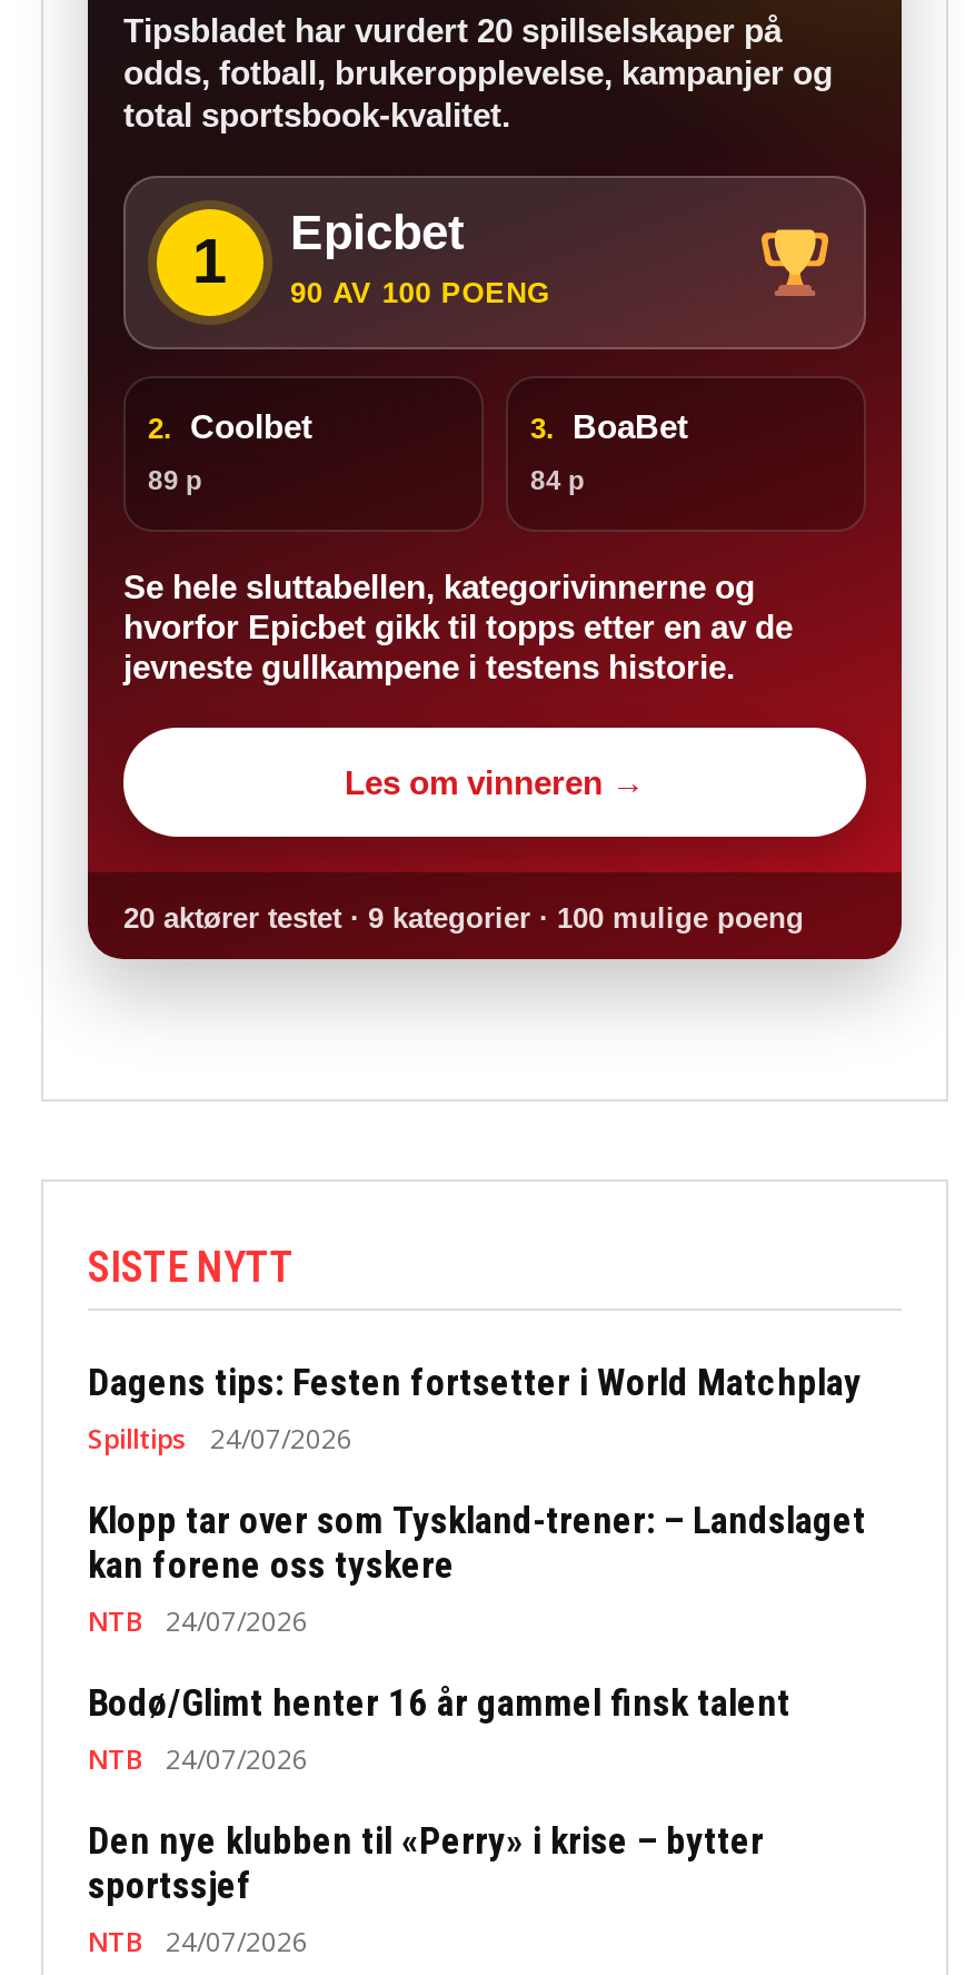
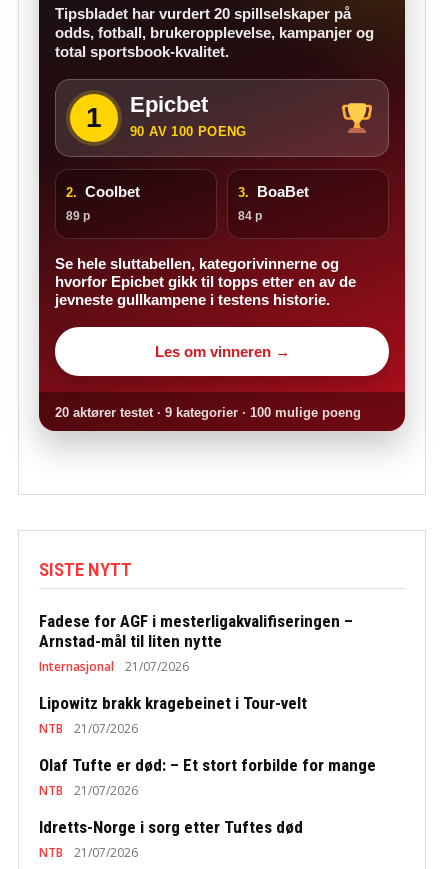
[88,1359,862,1456] Dagens tips: Festen fortsetter i World Matchplay | Spilltips | 24/07/2026 -> [39,610,353,674] Fadese for AGF i mesterligakvalifiseringen – | Arnstad-mål til liten nytte | Internasjonal | 21/07/2026
[88,1497,866,1586] Klopp tar over som Tyskland-trener: – Landslaget | kan forene oss tyskere -> [39,692,307,712] Lipowitz brakk kragebeinet i Tour-velt
[88,1601,308,1639] NTB 24/07/2026 -> [39,719,138,736] NTB 21/07/2026
[88,1679,790,1724] Bodø/Glimt henter 16 år gammel finsk talent -> [39,754,376,774] Olaf Tufte er død: – Et stort forbilde for mange
[88,1739,308,1777] NTB 24/07/2026 -> [39,781,138,798] NTB 21/07/2026
[88,1817,764,1906] Den nye klubben til «Perry» i krise – bytter | sportssjef -> [39,816,303,836] Idretts-Norge i sorg etter Tuftes død
[88,1922,308,1959] NTB 24/07/2026 -> [39,843,138,860] NTB 21/07/2026

